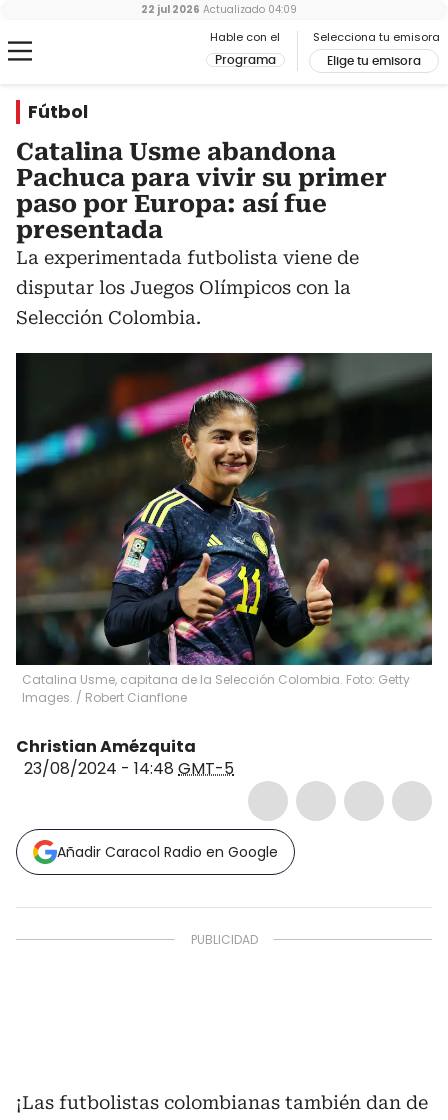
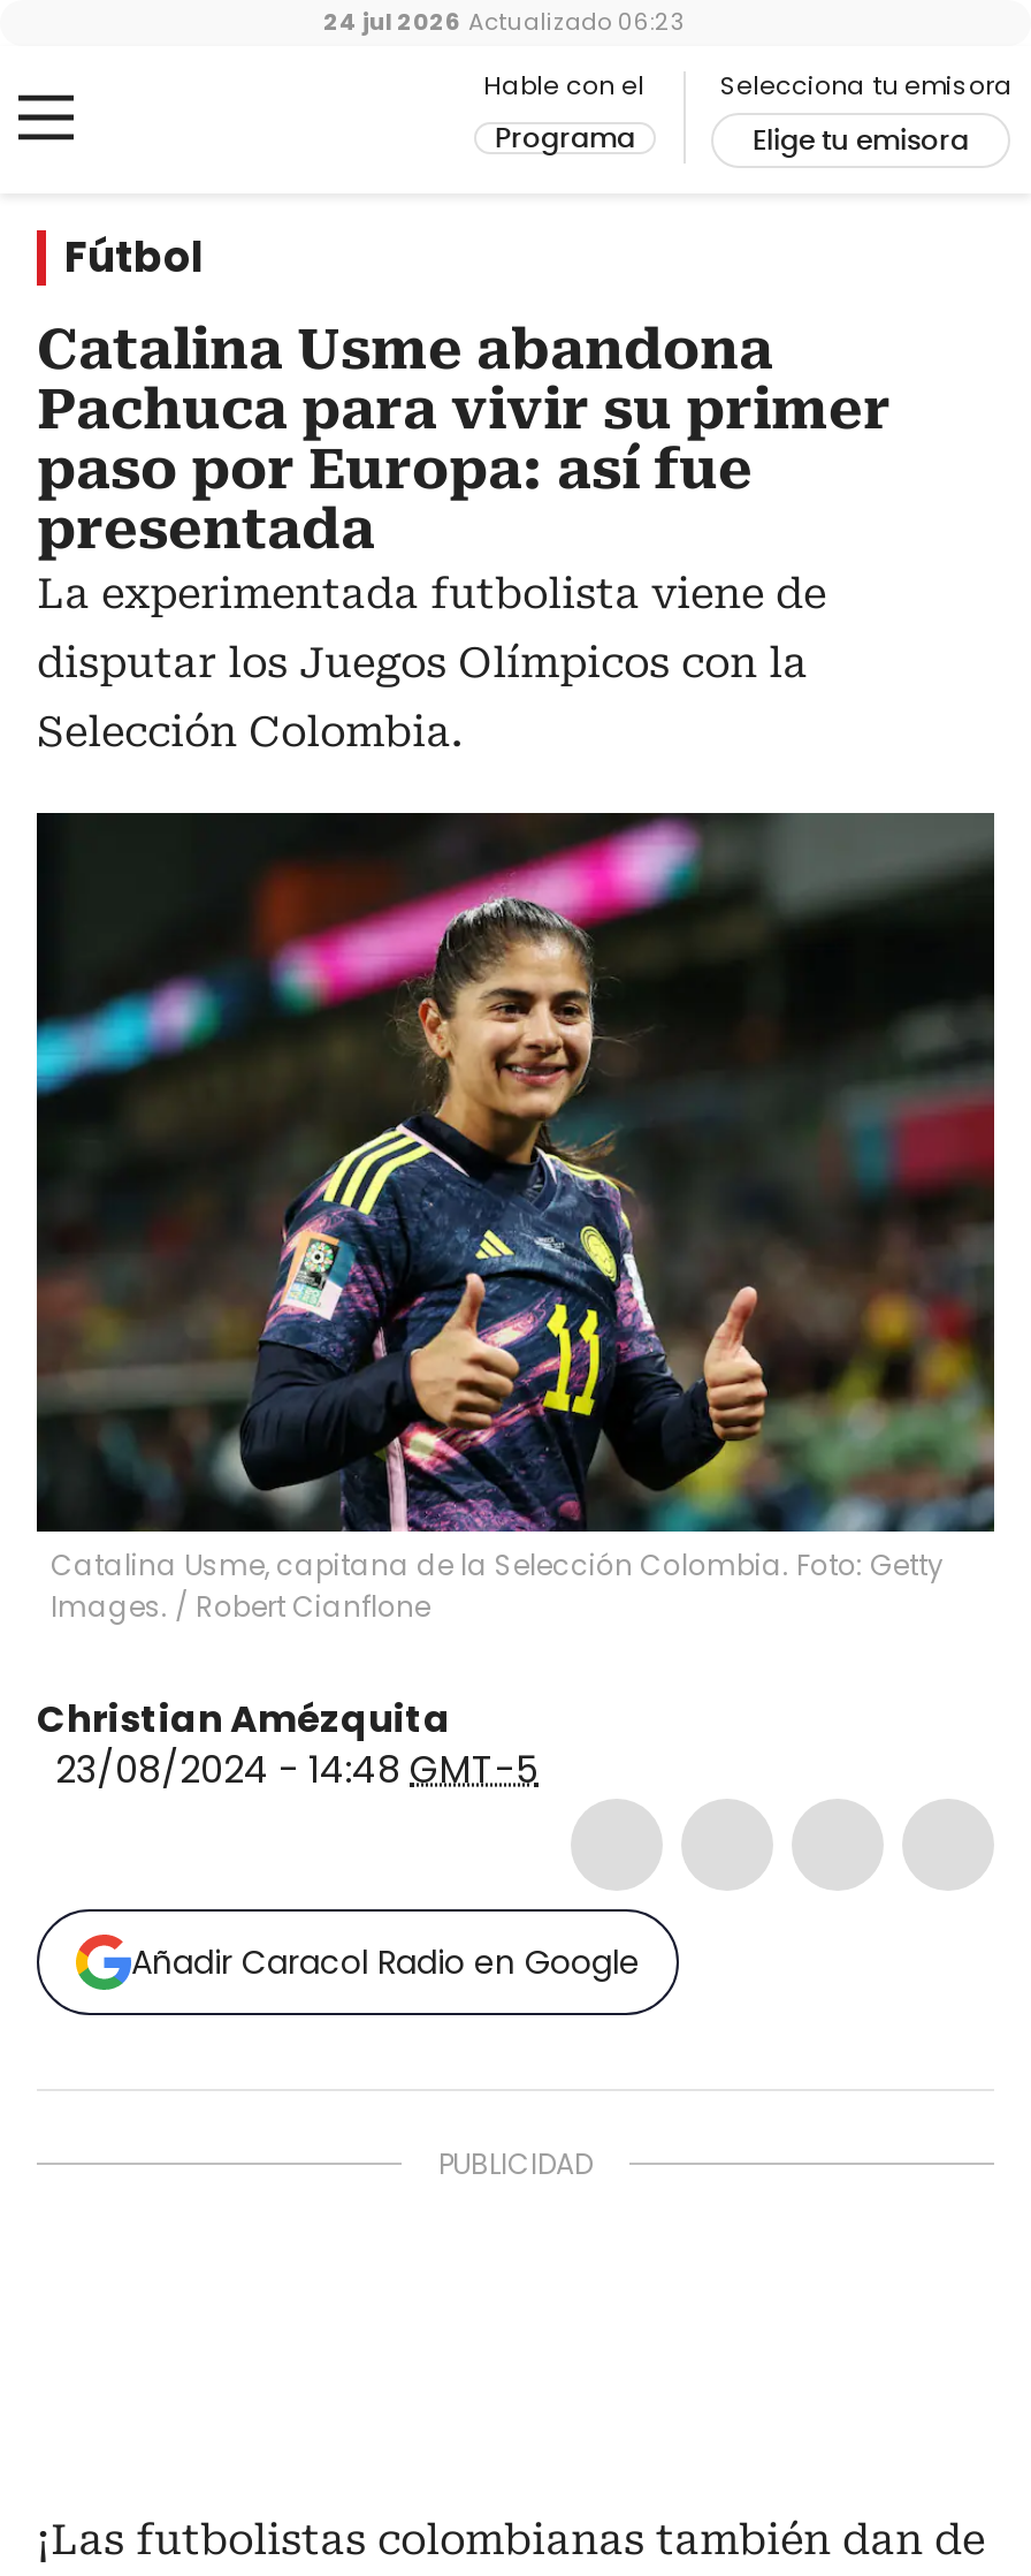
[141,2,297,17] 22 jul 2026 Actualizado 04:09 -> [323,5,685,39] 24 jul 2026 Actualizado 06:23

